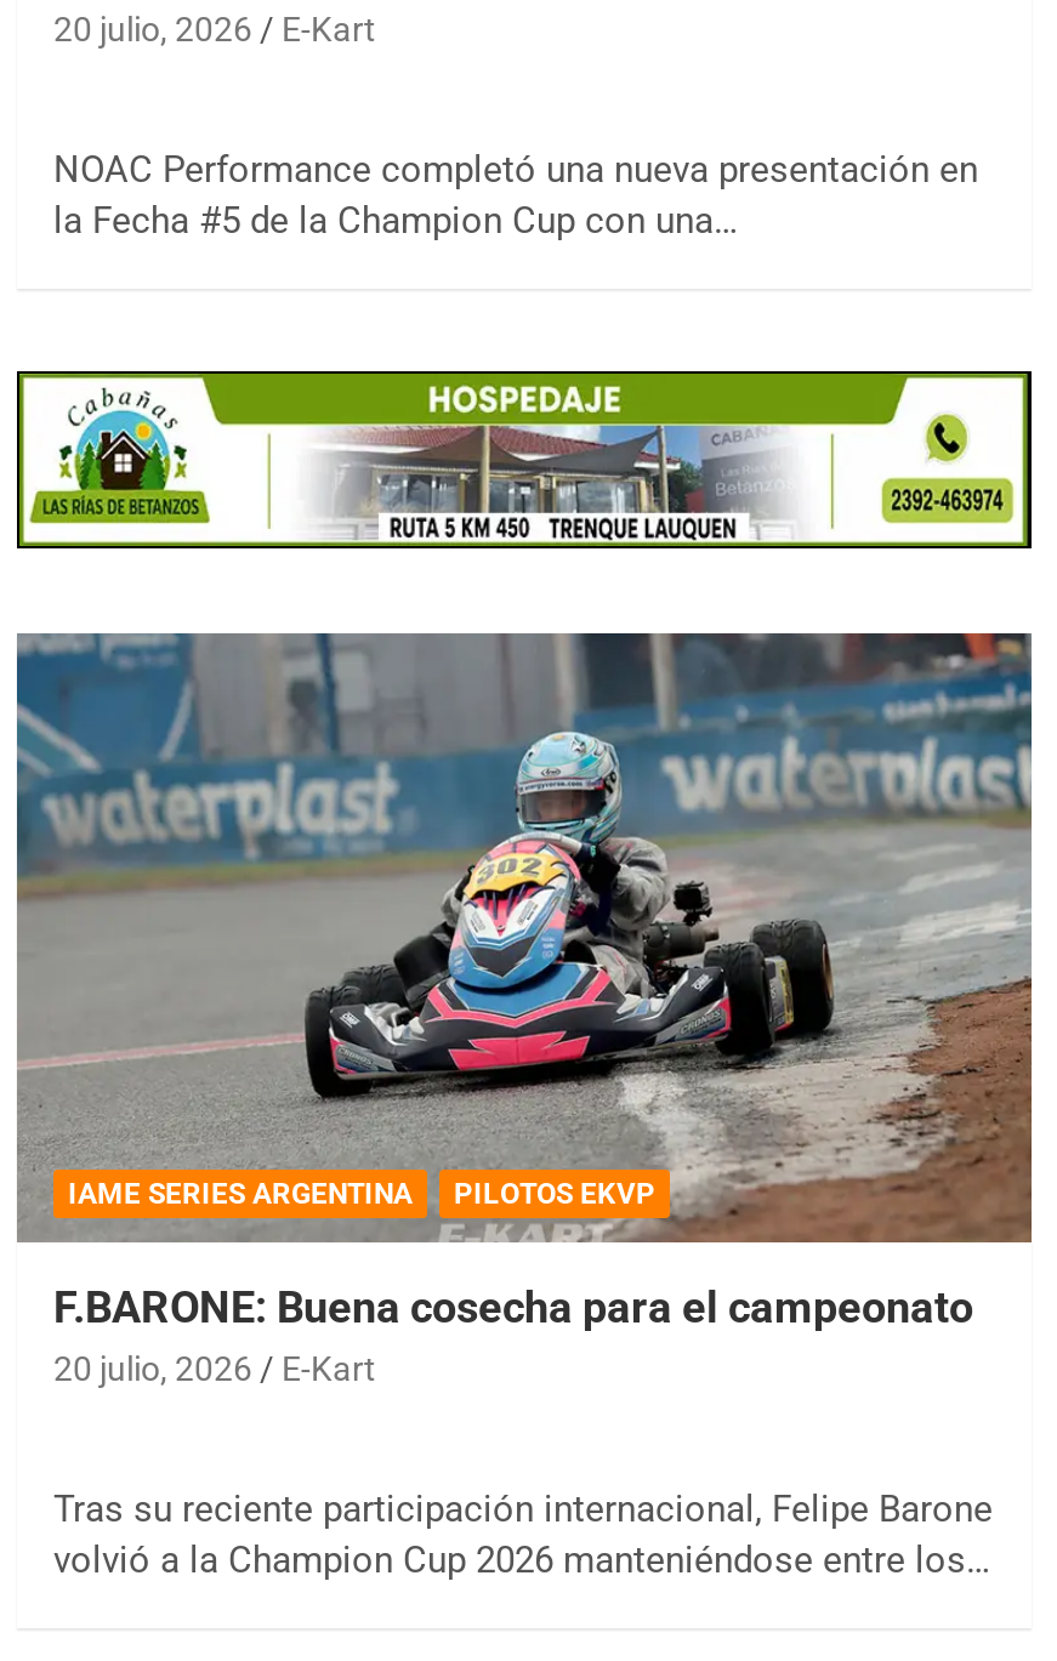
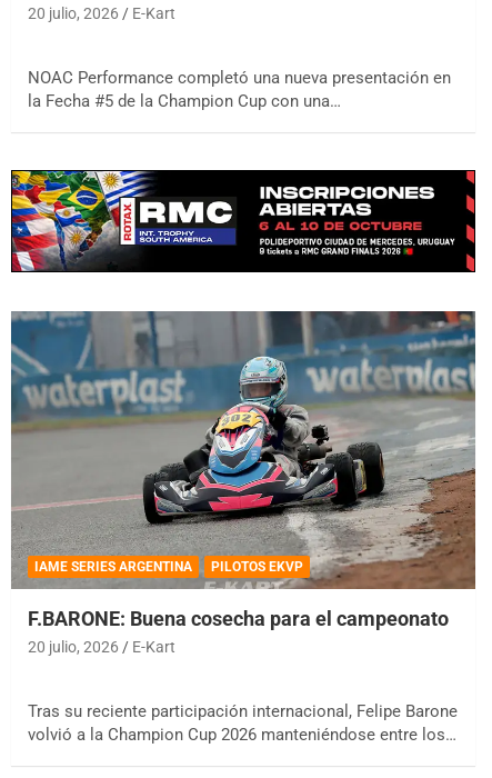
[17,371,1032,548] [image] -> [11,170,475,272] [image]

